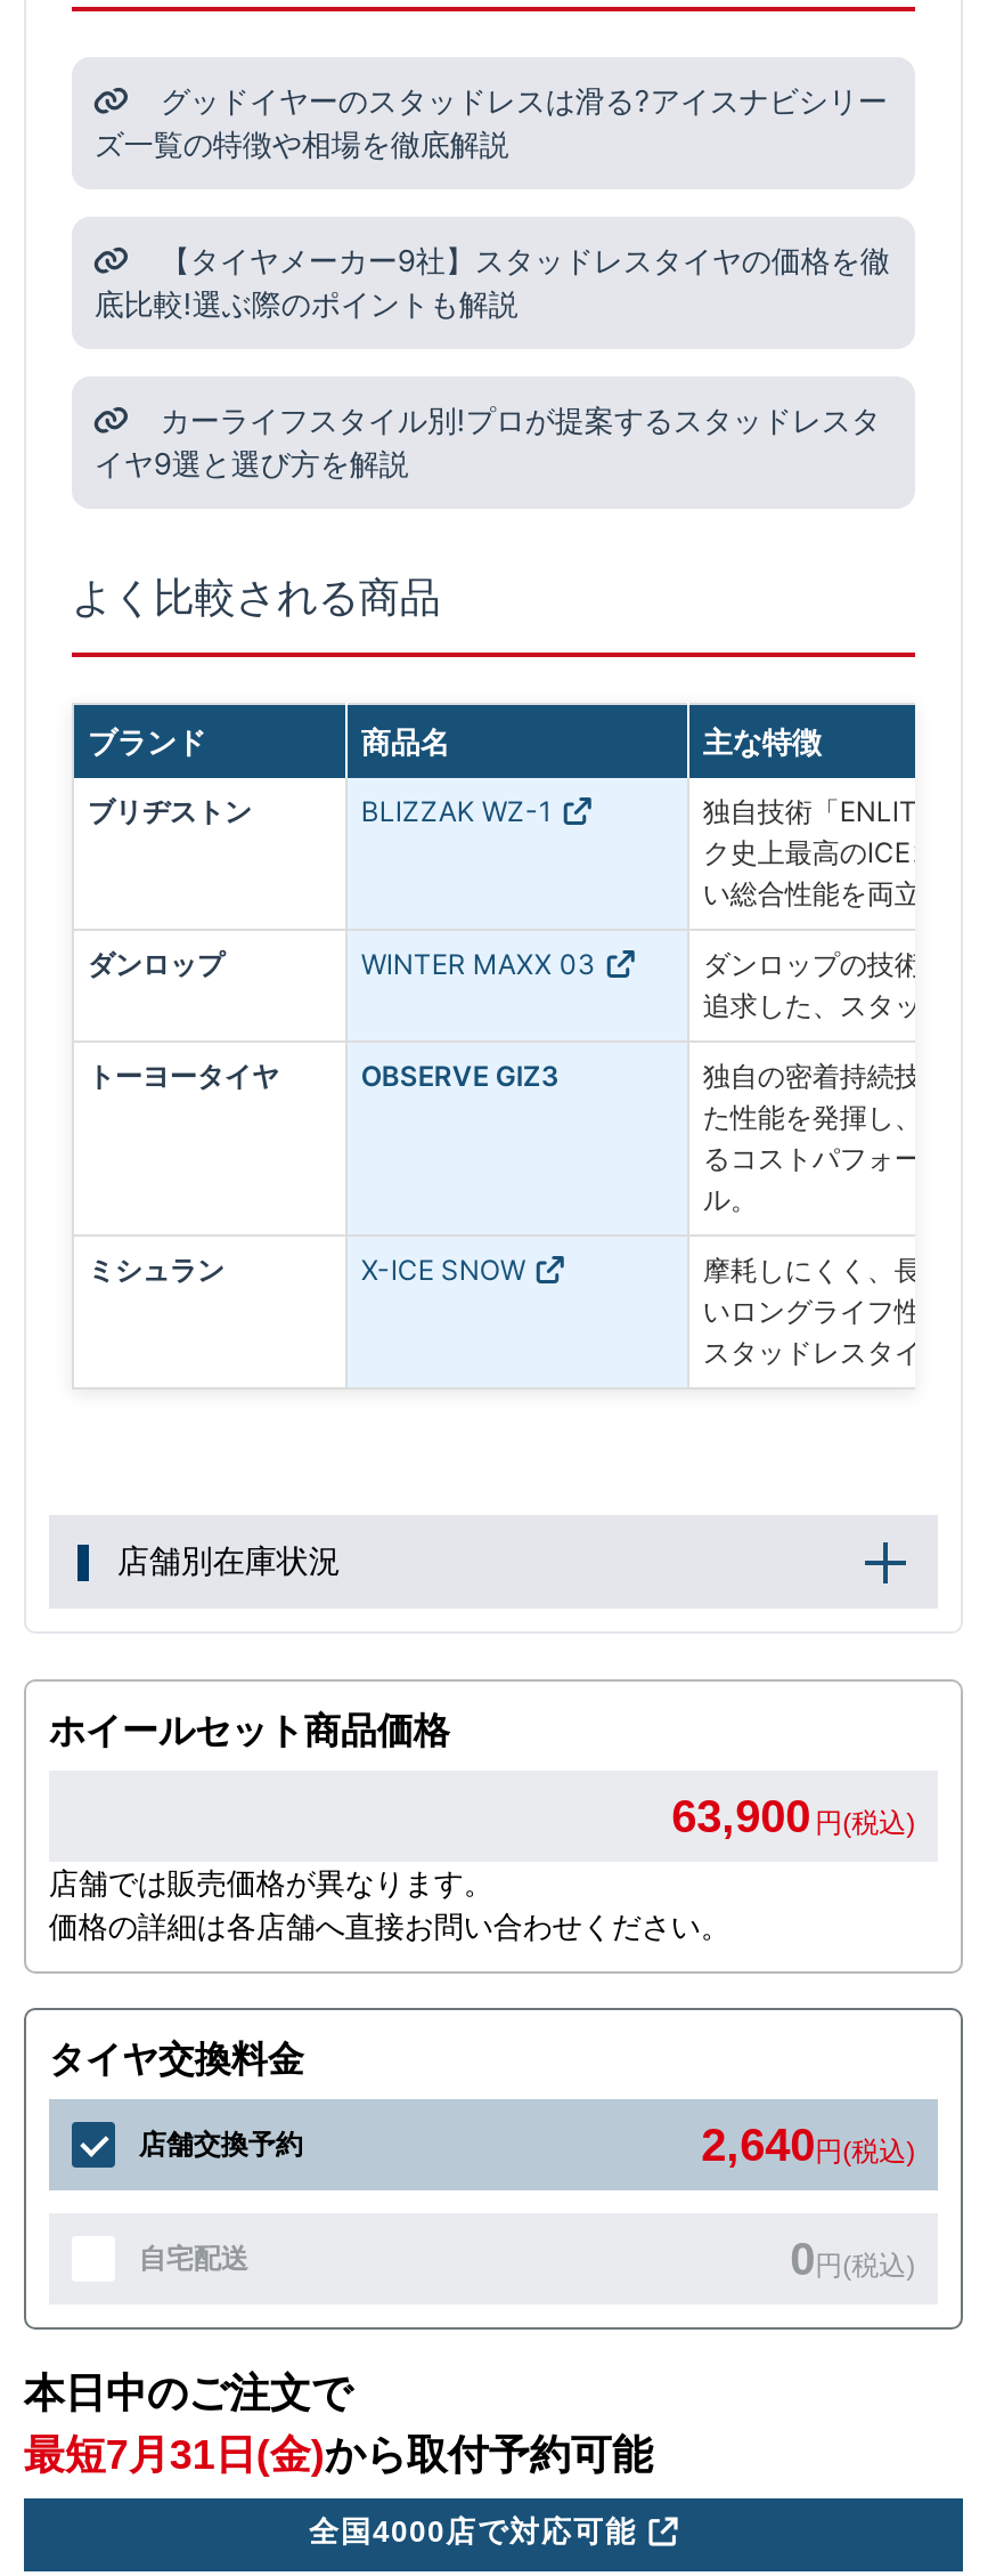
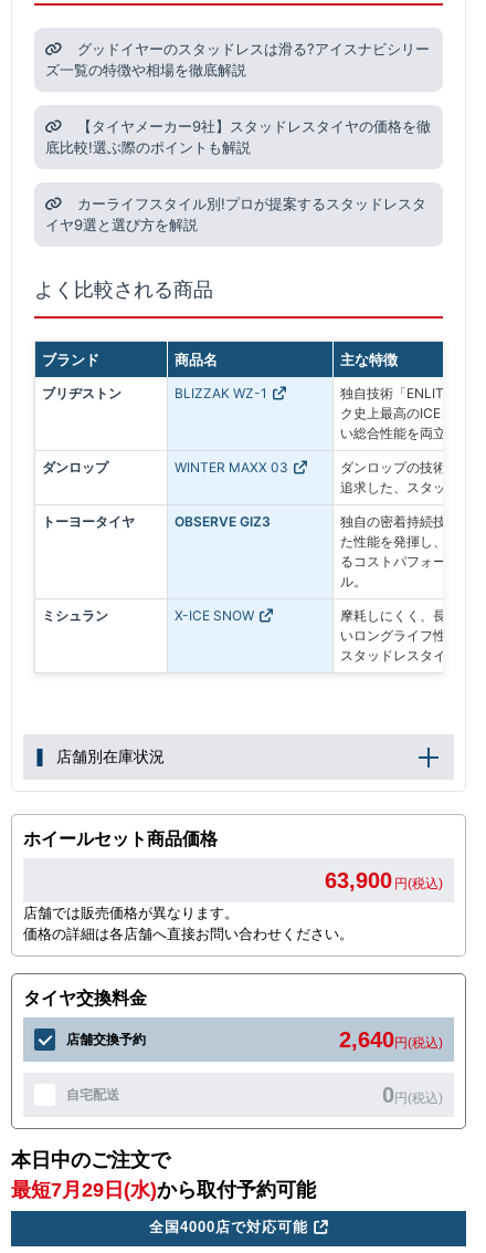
[24,2433,653,2479] 最短7月31日(金)から取付予約可能 -> [11,1179,316,1202] 最短7月29日(水)から取付予約可能

